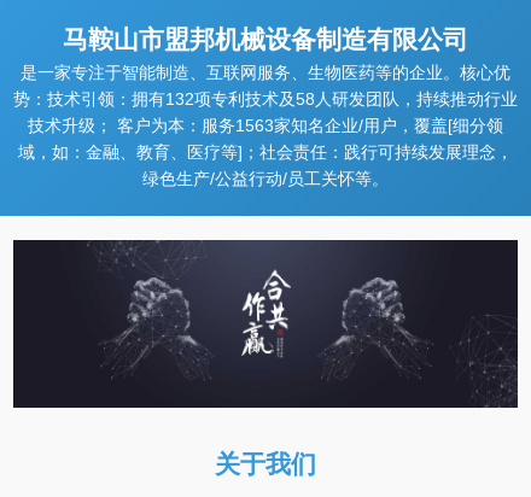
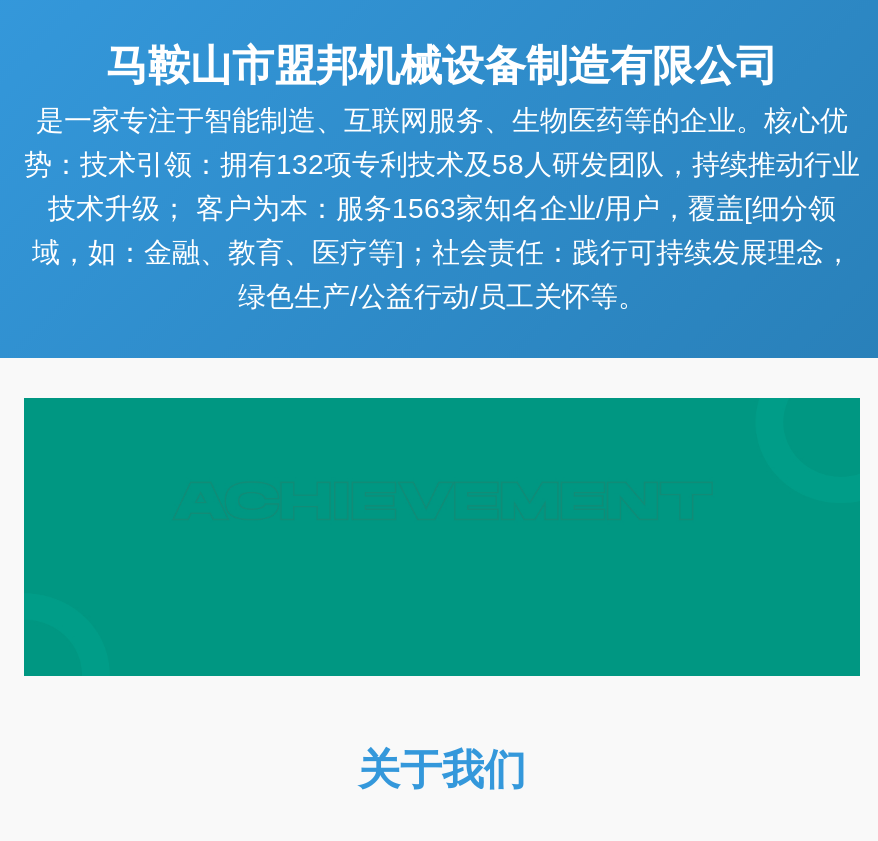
[12,239,519,409] [image] -> none

